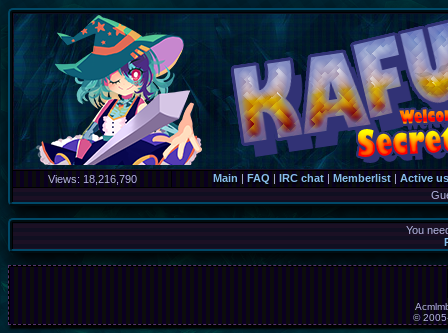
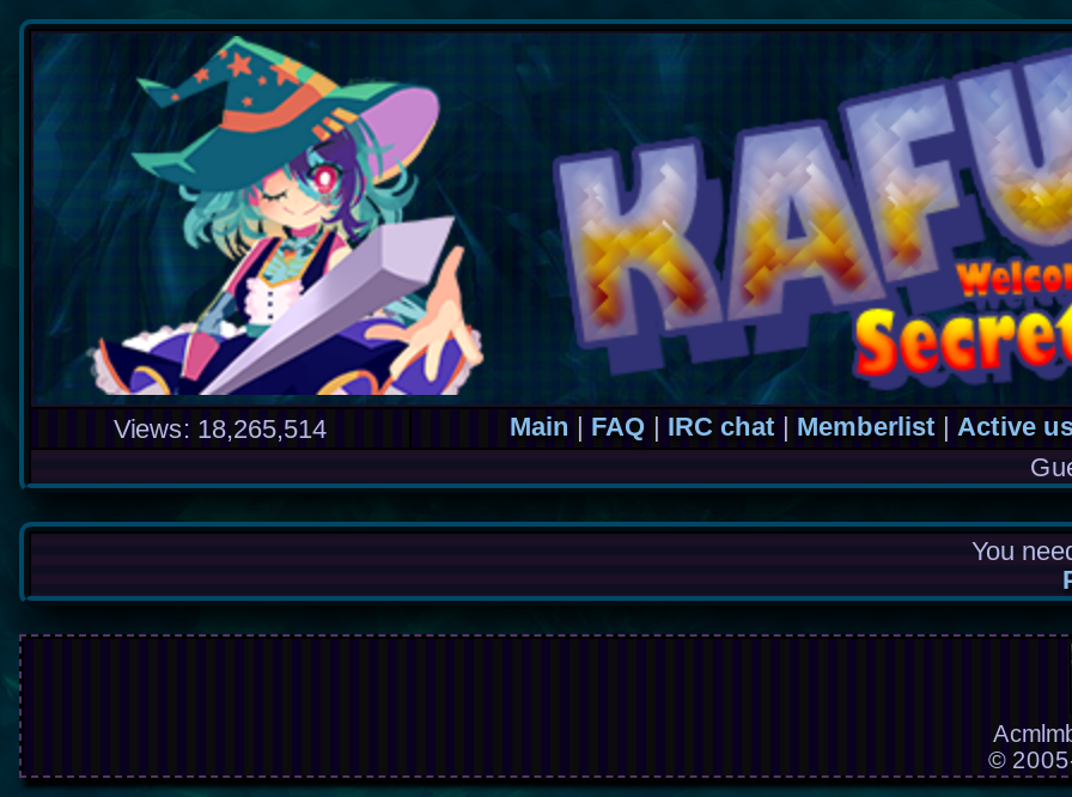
[47,173,136,185] Views: 18,216,790 -> [114,414,327,443] Views: 18,265,514

